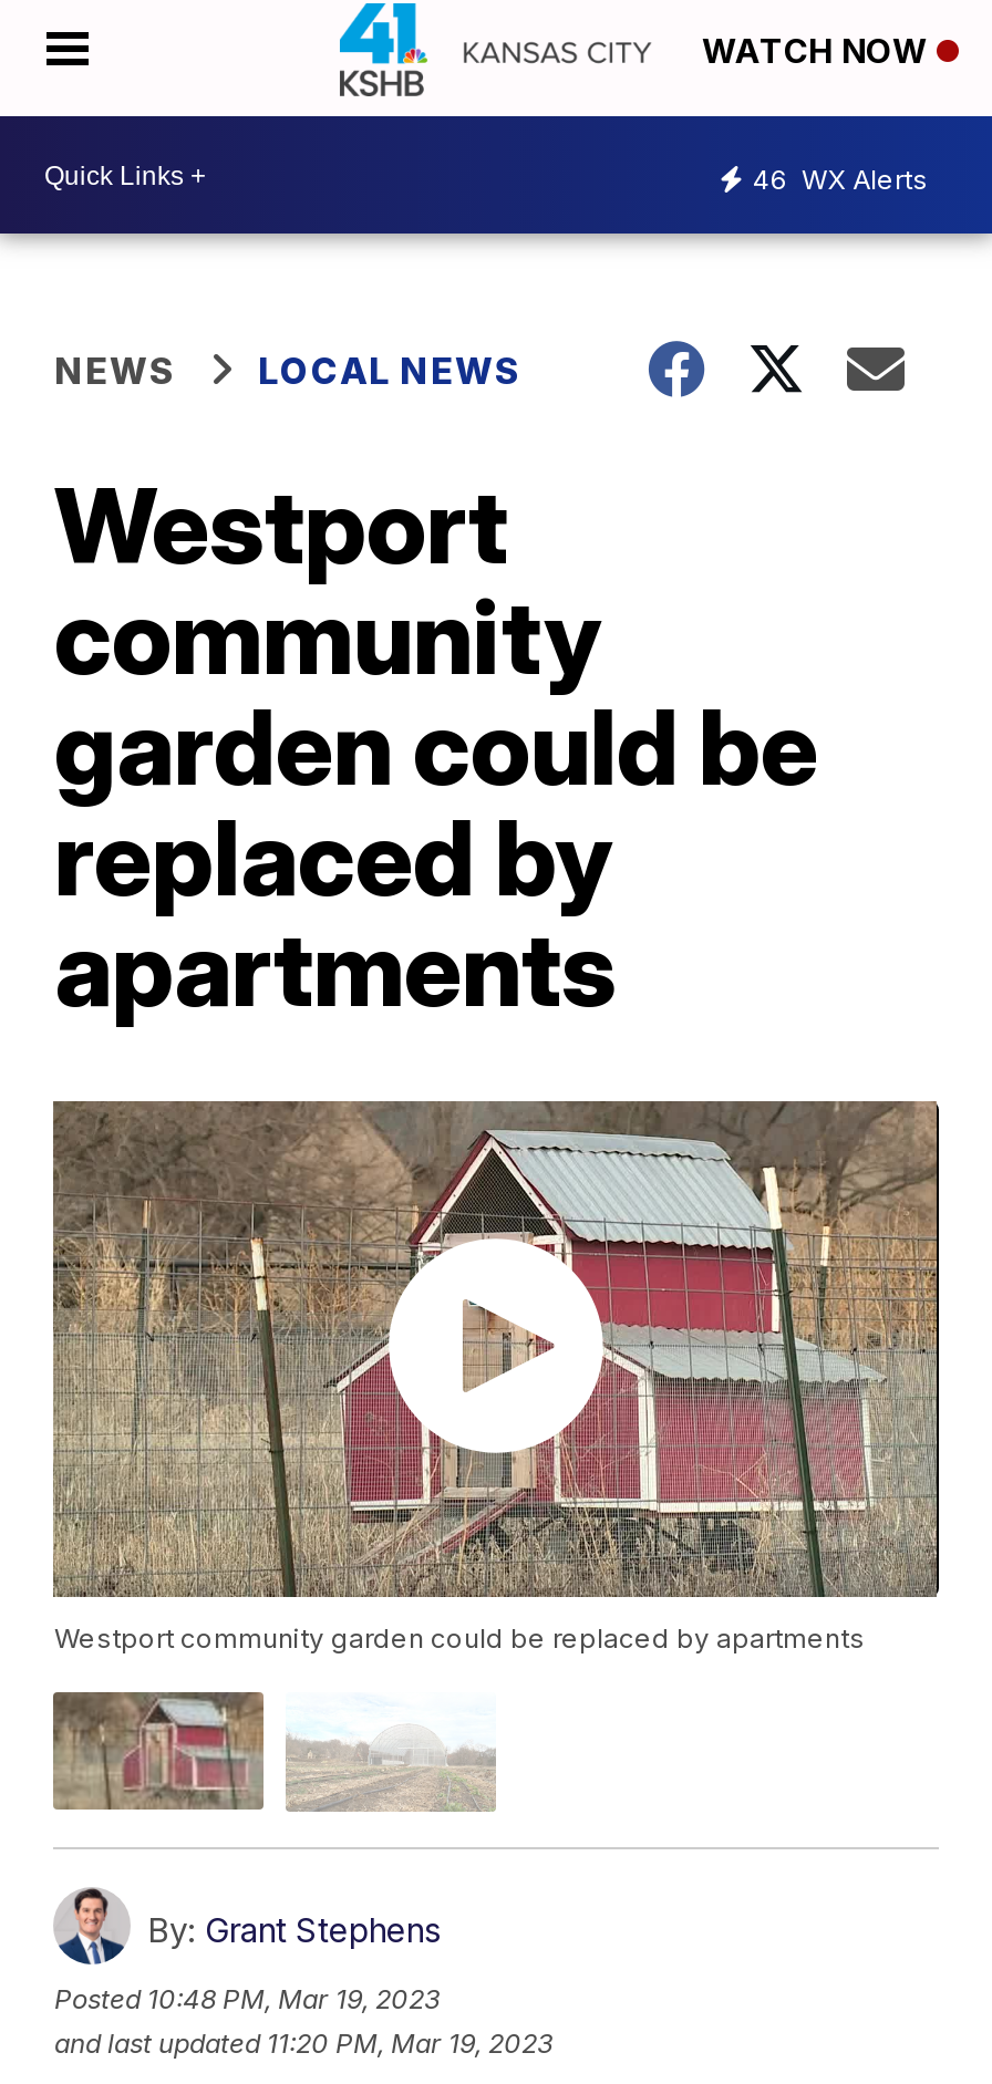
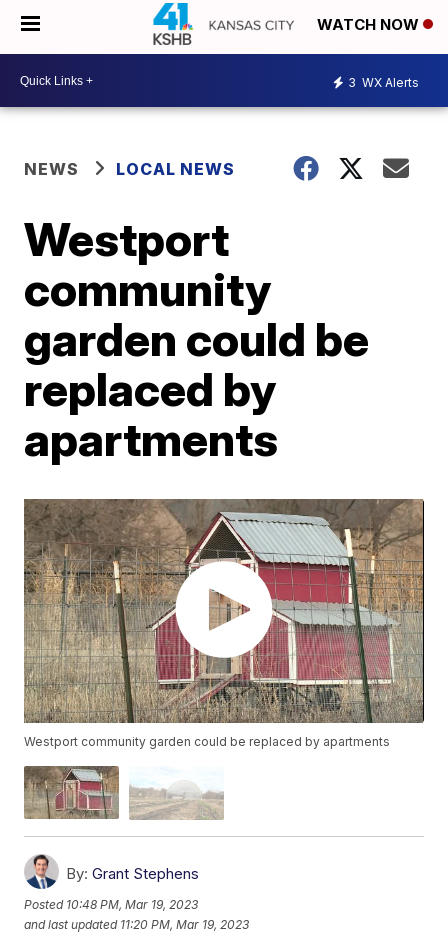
[753,162,928,195] 46 WX Alerts -> [348,74,419,89] 3 WX Alerts

